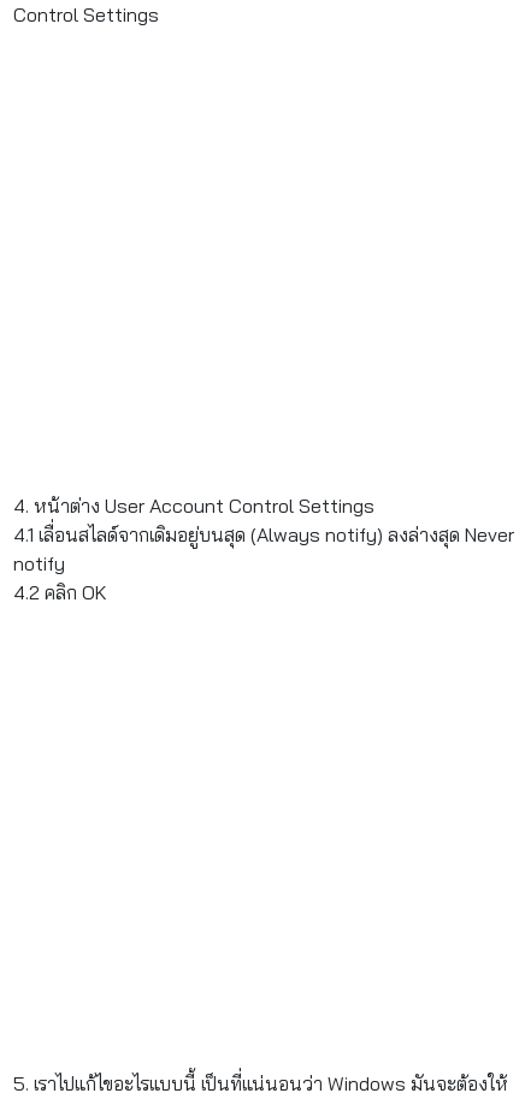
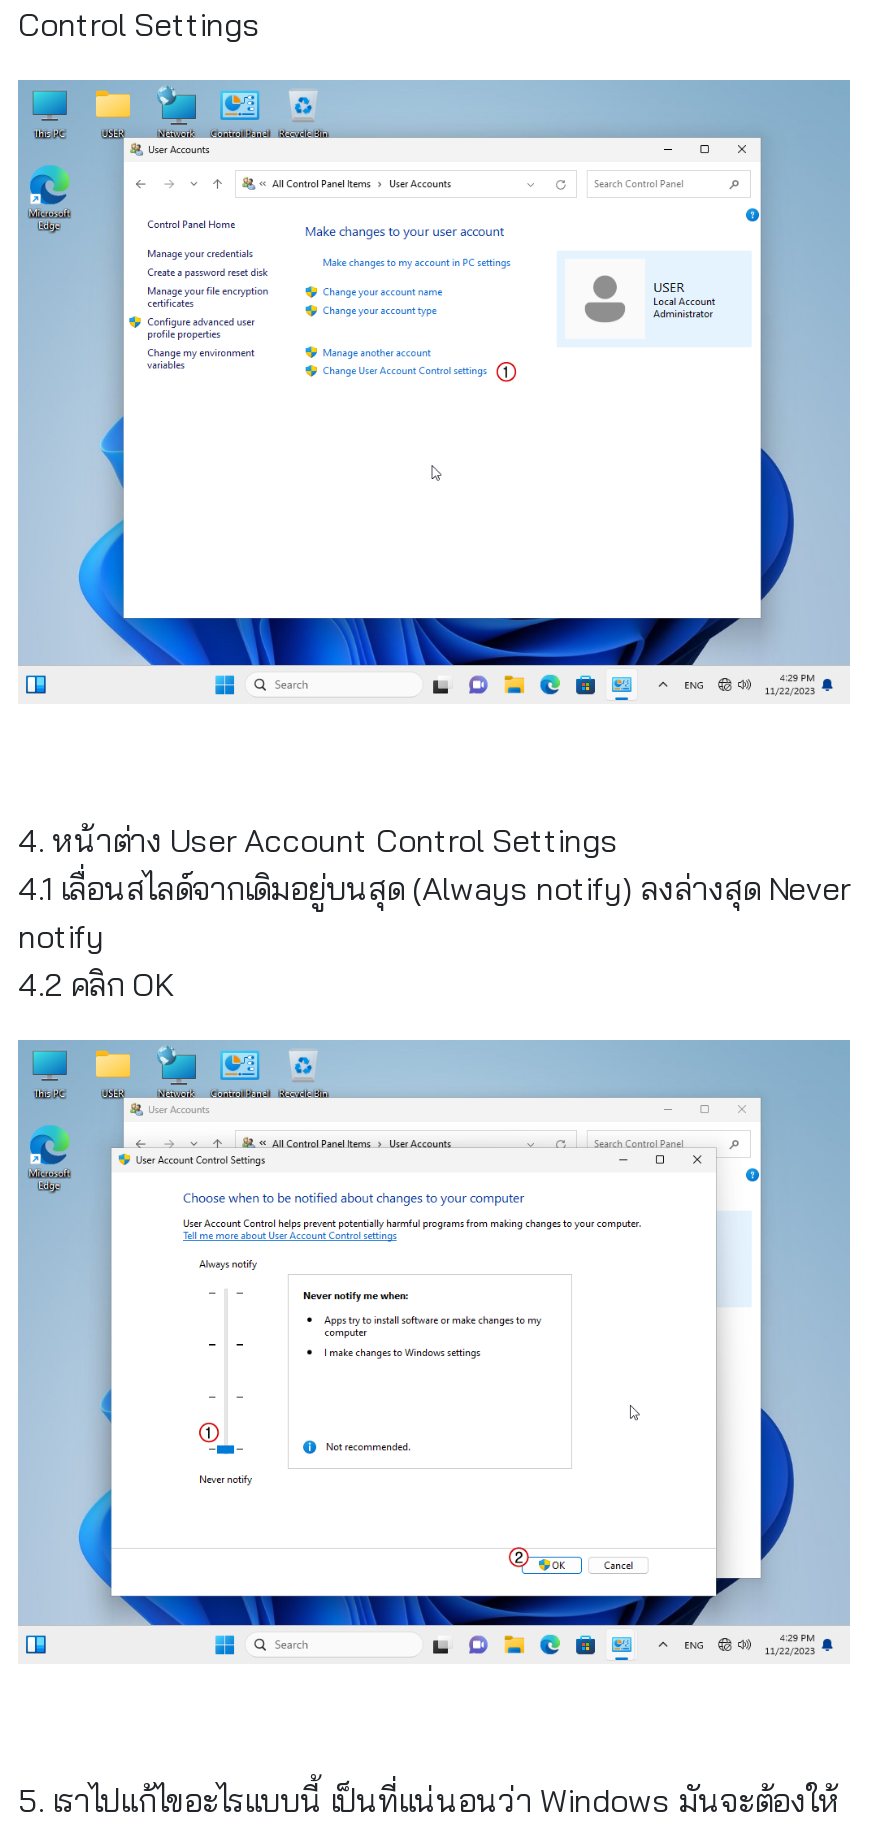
none -> [16,78,852,702] [image]
none -> [16,1038,852,1662] [image]

